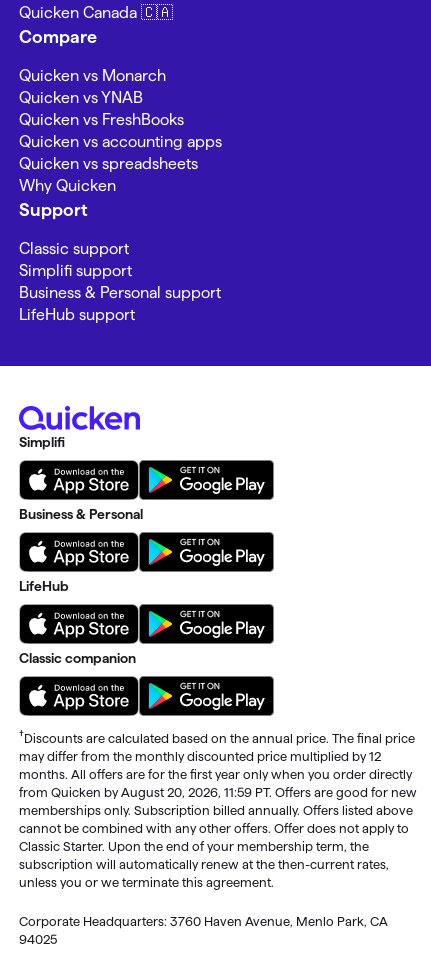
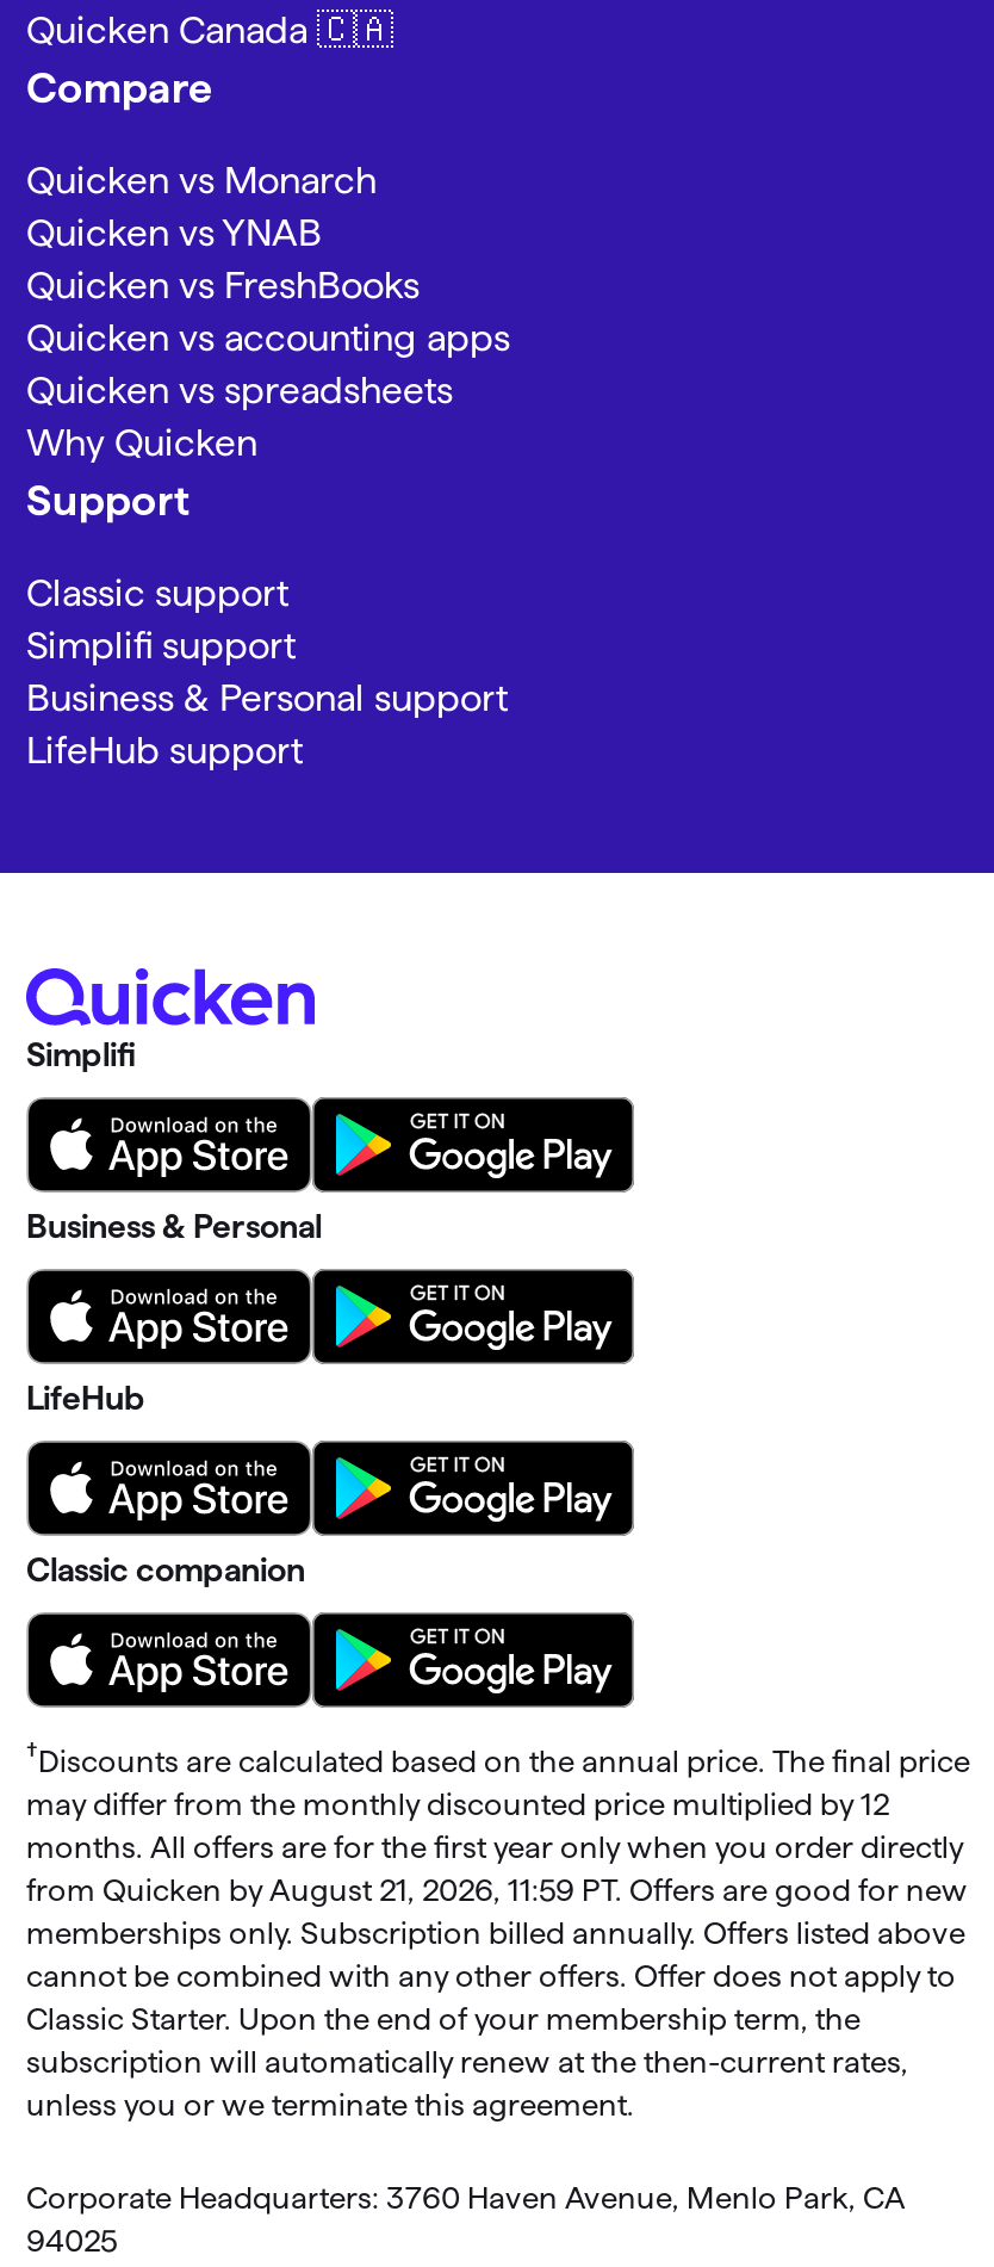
[19,785,417,799] from Quicken by August 20, 2026, 11:59 PT. Offers are good for new -> [26,1872,968,1905] from Quicken by August 21, 2026, 11:59 PT. Offers are good for new

